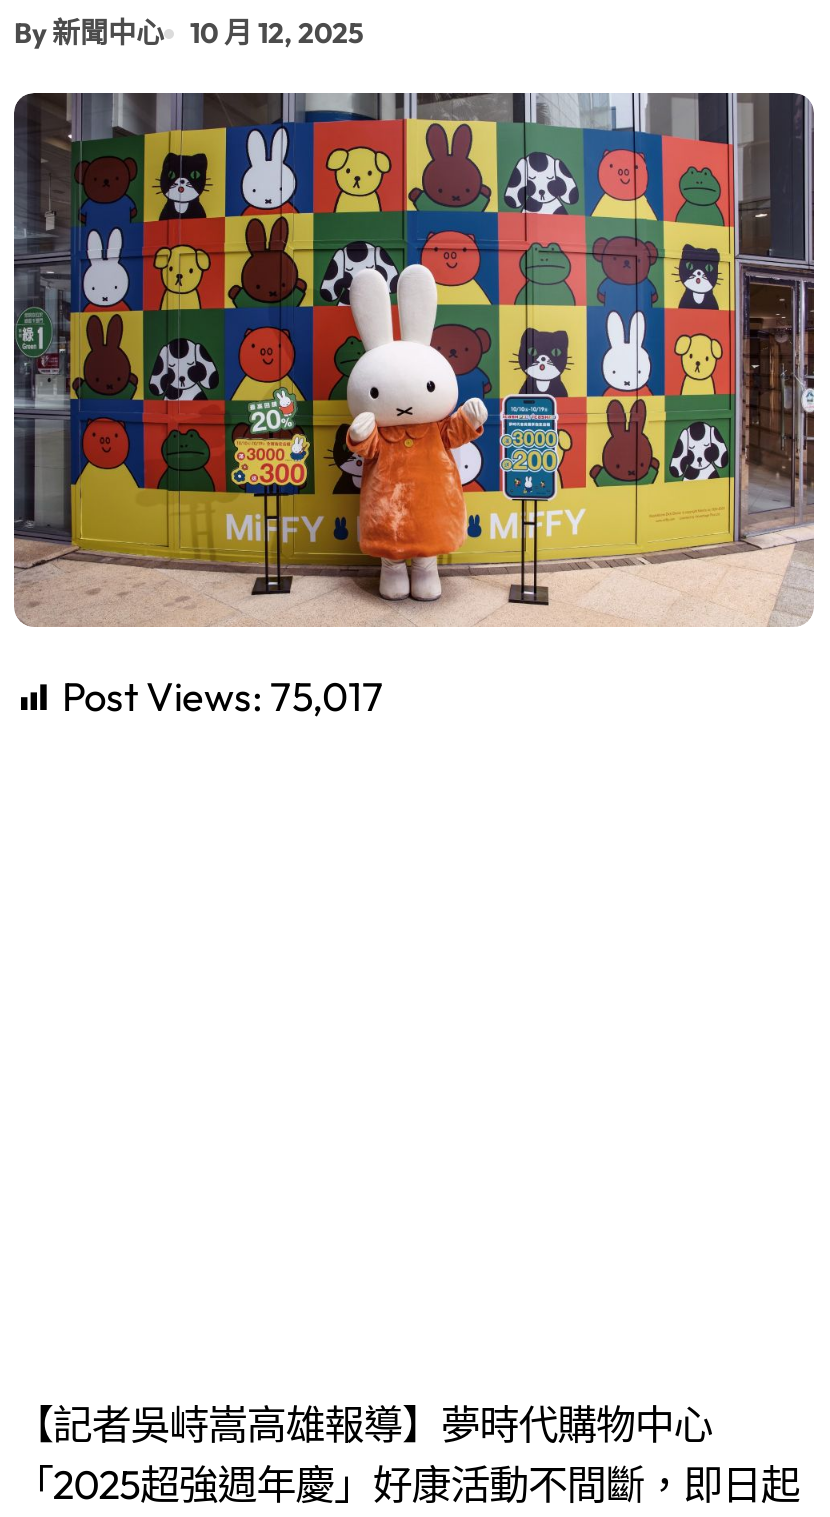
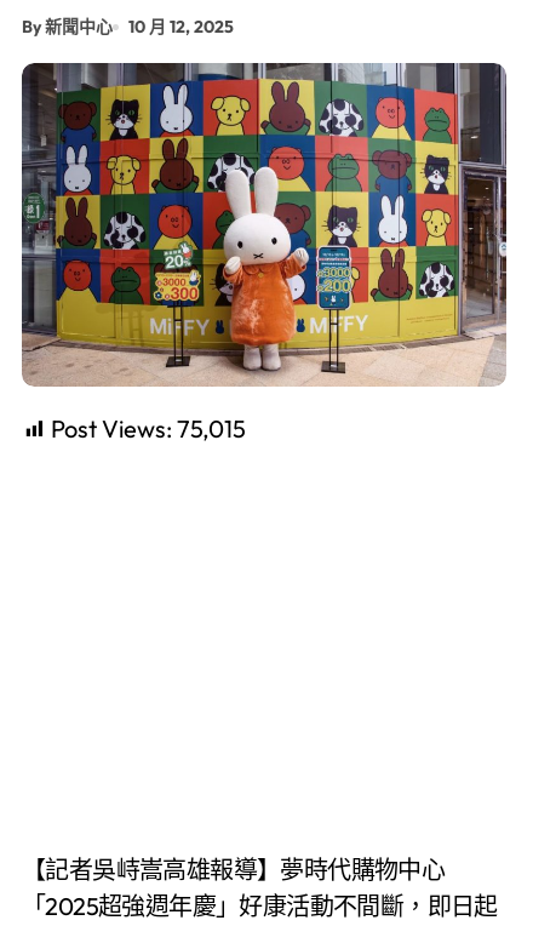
[62,671,384,721] Post Views: 75,017 -> [51,413,246,443] Post Views: 75,015

